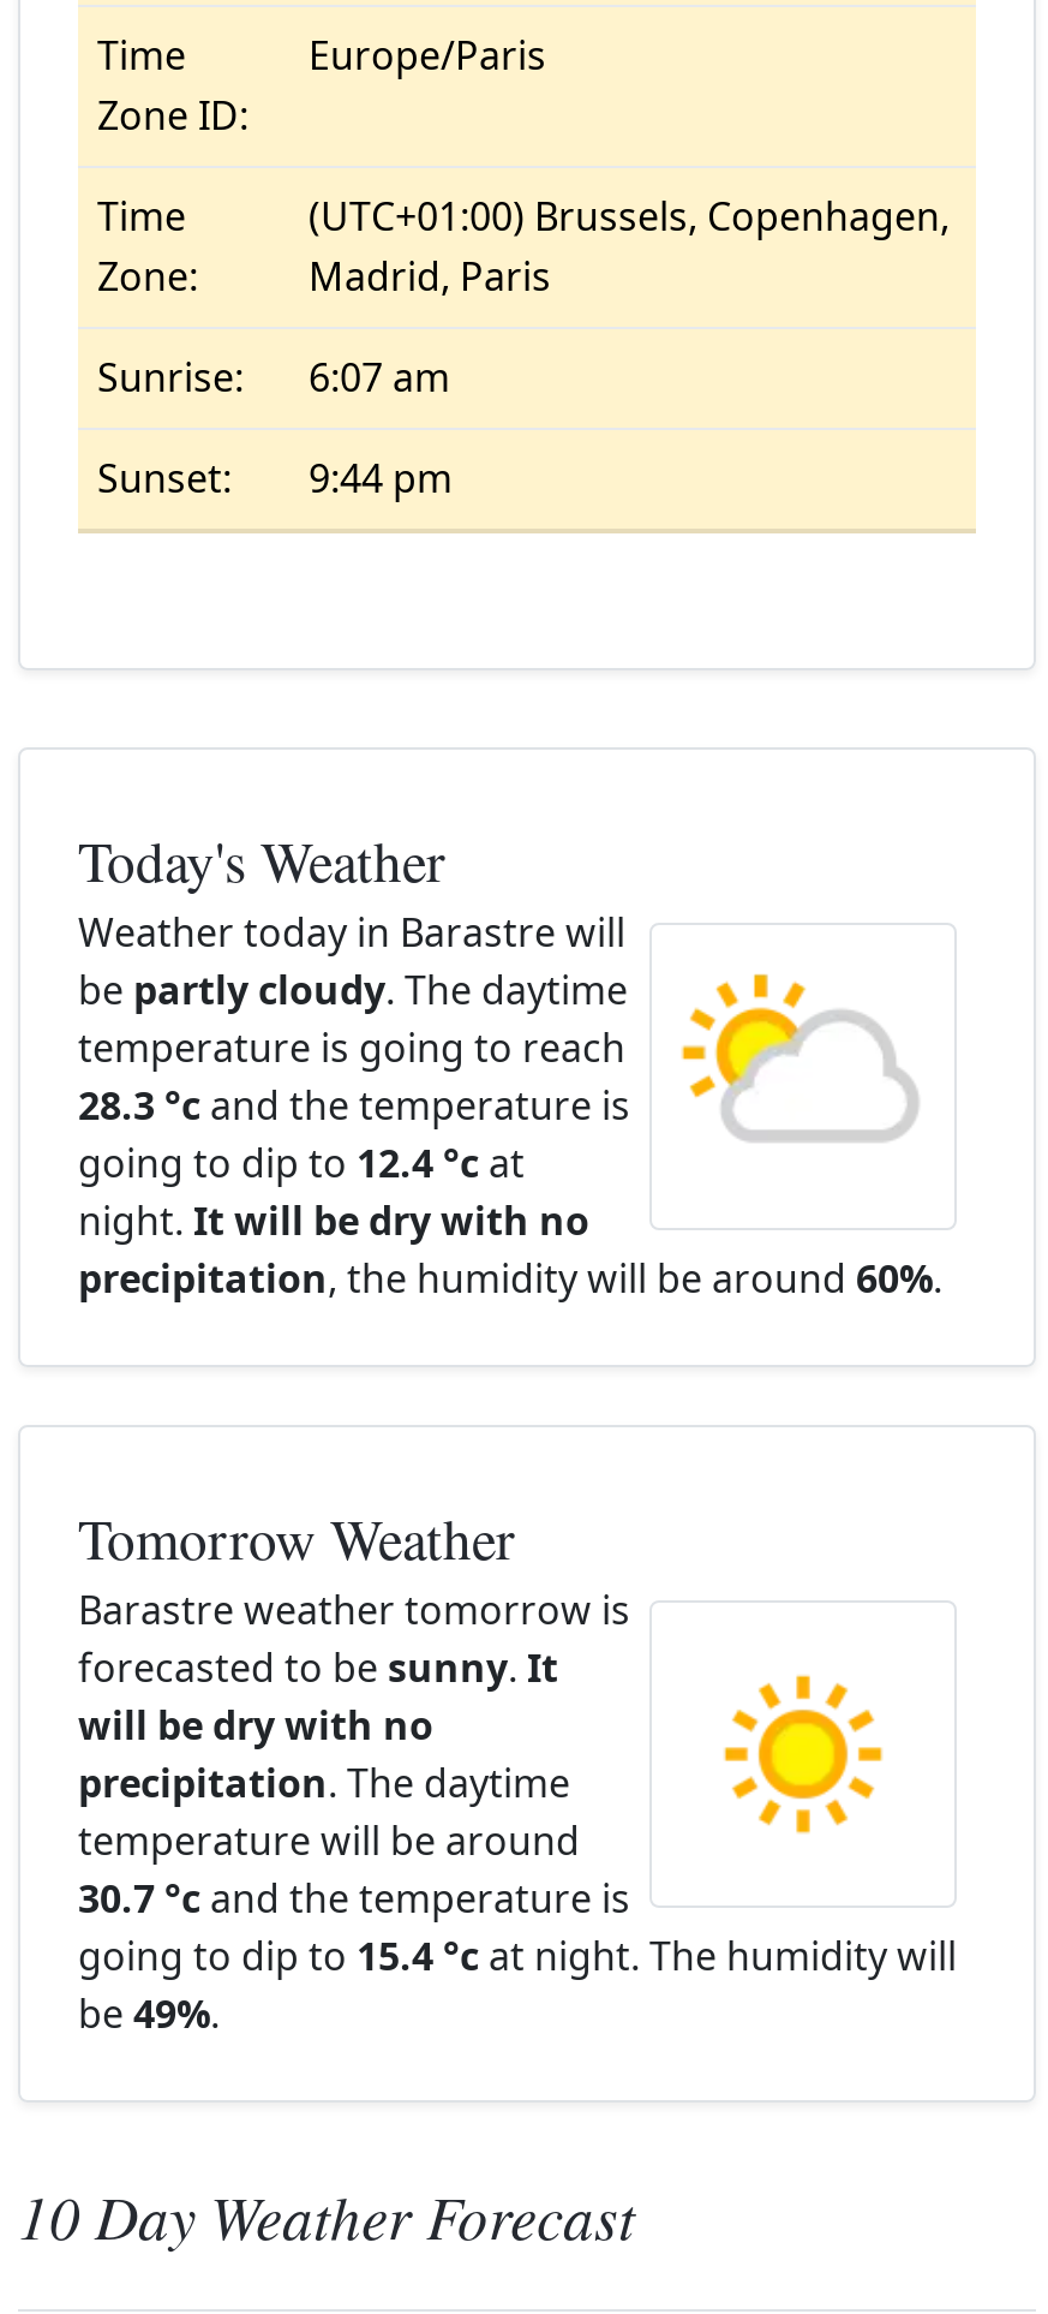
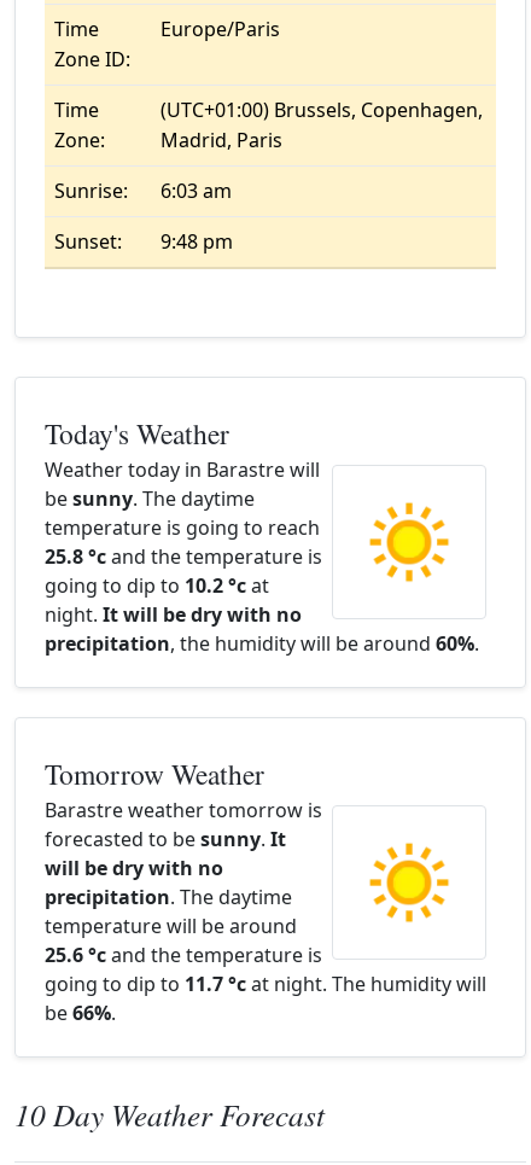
[97,351,450,404] Sunrise: 6:07 am -> [54,177,232,204] Sunrise: 6:03 am
[97,452,453,505] Sunset: 9:44 pm -> [54,228,233,255] Sunset: 9:48 pm
[78,964,628,1016] be partly cloudy. The daytime -> [45,485,255,512] be sunny. The daytime
[78,971,921,1156] [image] | 28.3 °c and the temperature is -> [45,490,467,583] [image] | 25.8 °c and the temperature is
[78,1137,525,1189] going to dip to 12.4 °c at -> [45,572,269,599] going to dip to 10.2 °c at
[78,1872,630,1925] 30.7 °c and the temperature is -> [45,942,322,968] 25.6 °c and the temperature is
[78,1930,957,1982] going to dip to 15.4 °c at night. The humidity will -> [45,971,486,997] going to dip to 11.7 °c at night. The humidity will
[78,1987,220,2040] be 49%. -> [45,1000,116,1026] be 66%.

